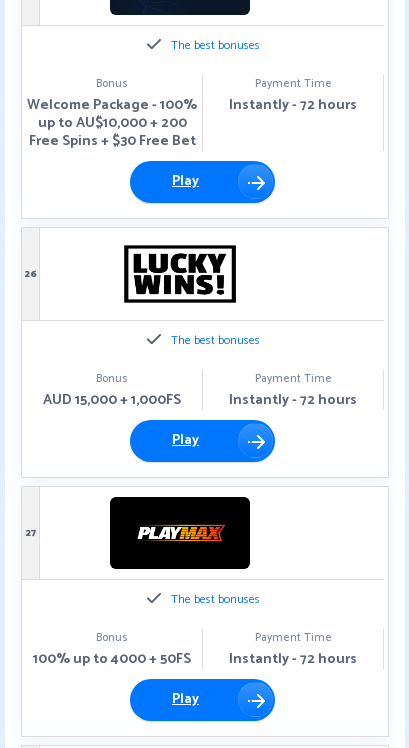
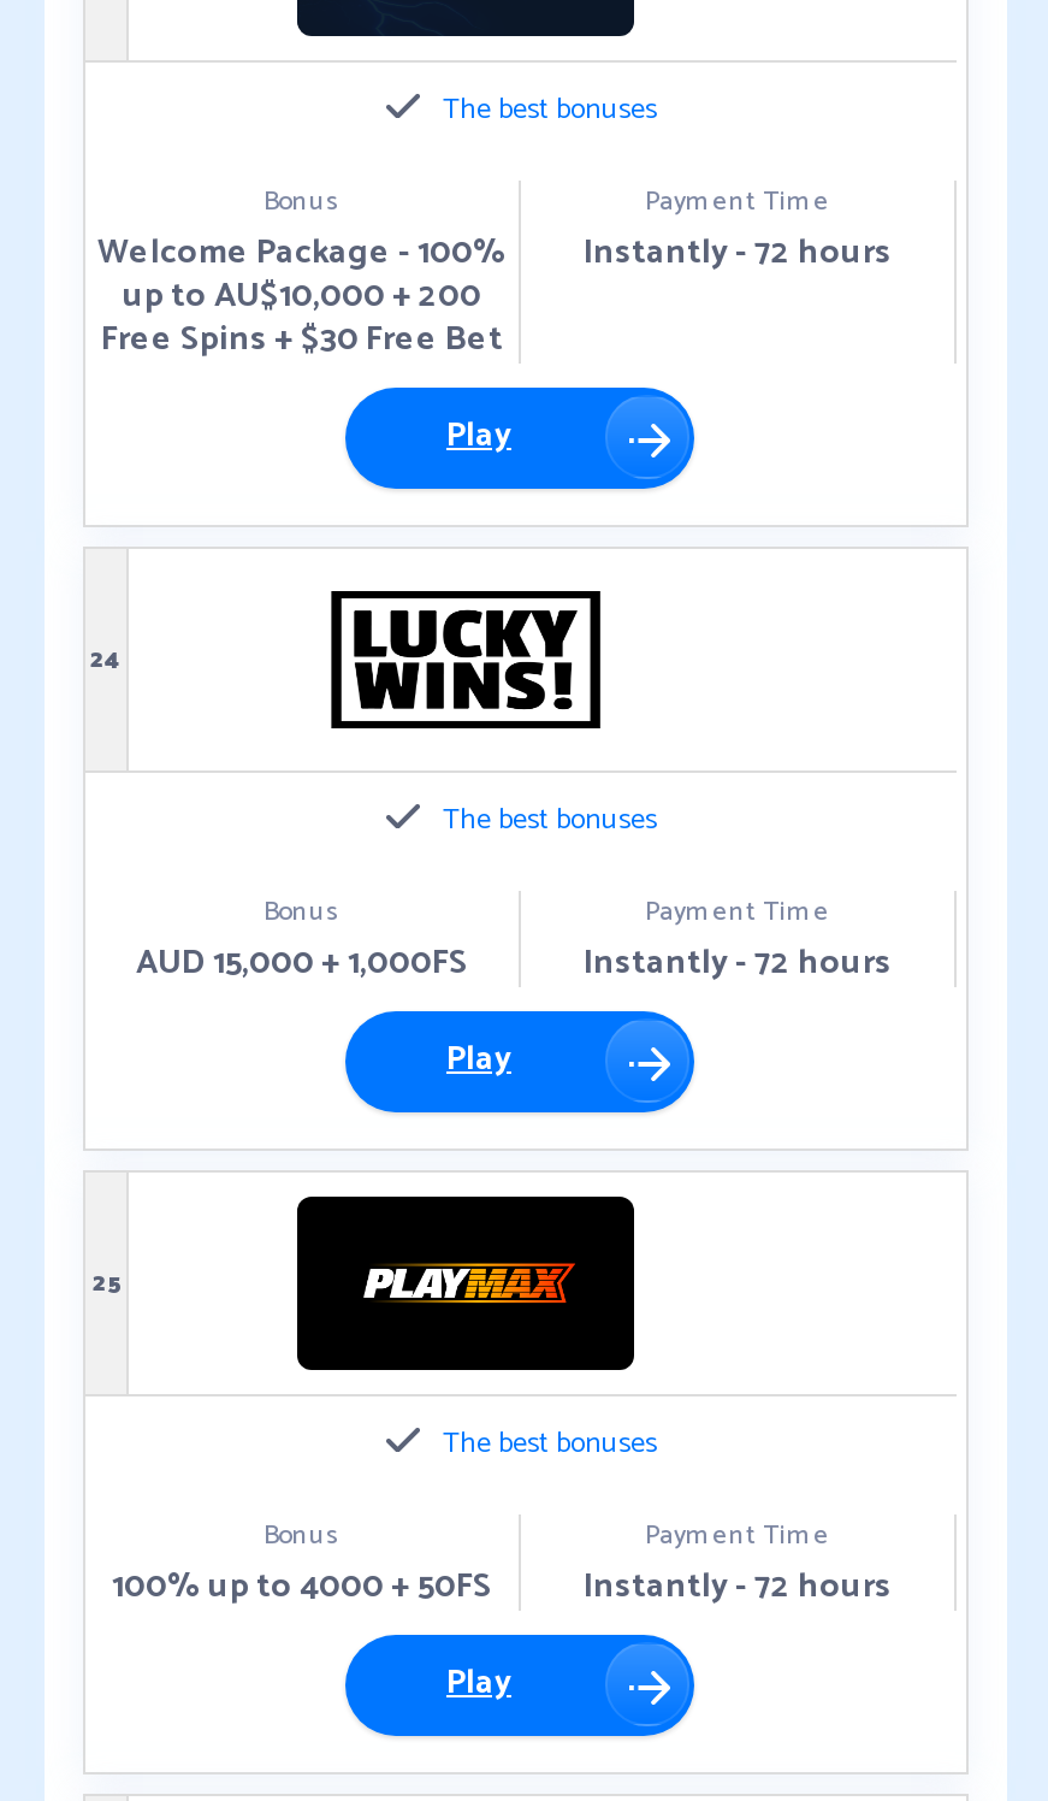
[24,266,37,282] 26 -> [90,641,122,679] 24
[25,525,36,541] 27 -> [93,1265,119,1303] 25

